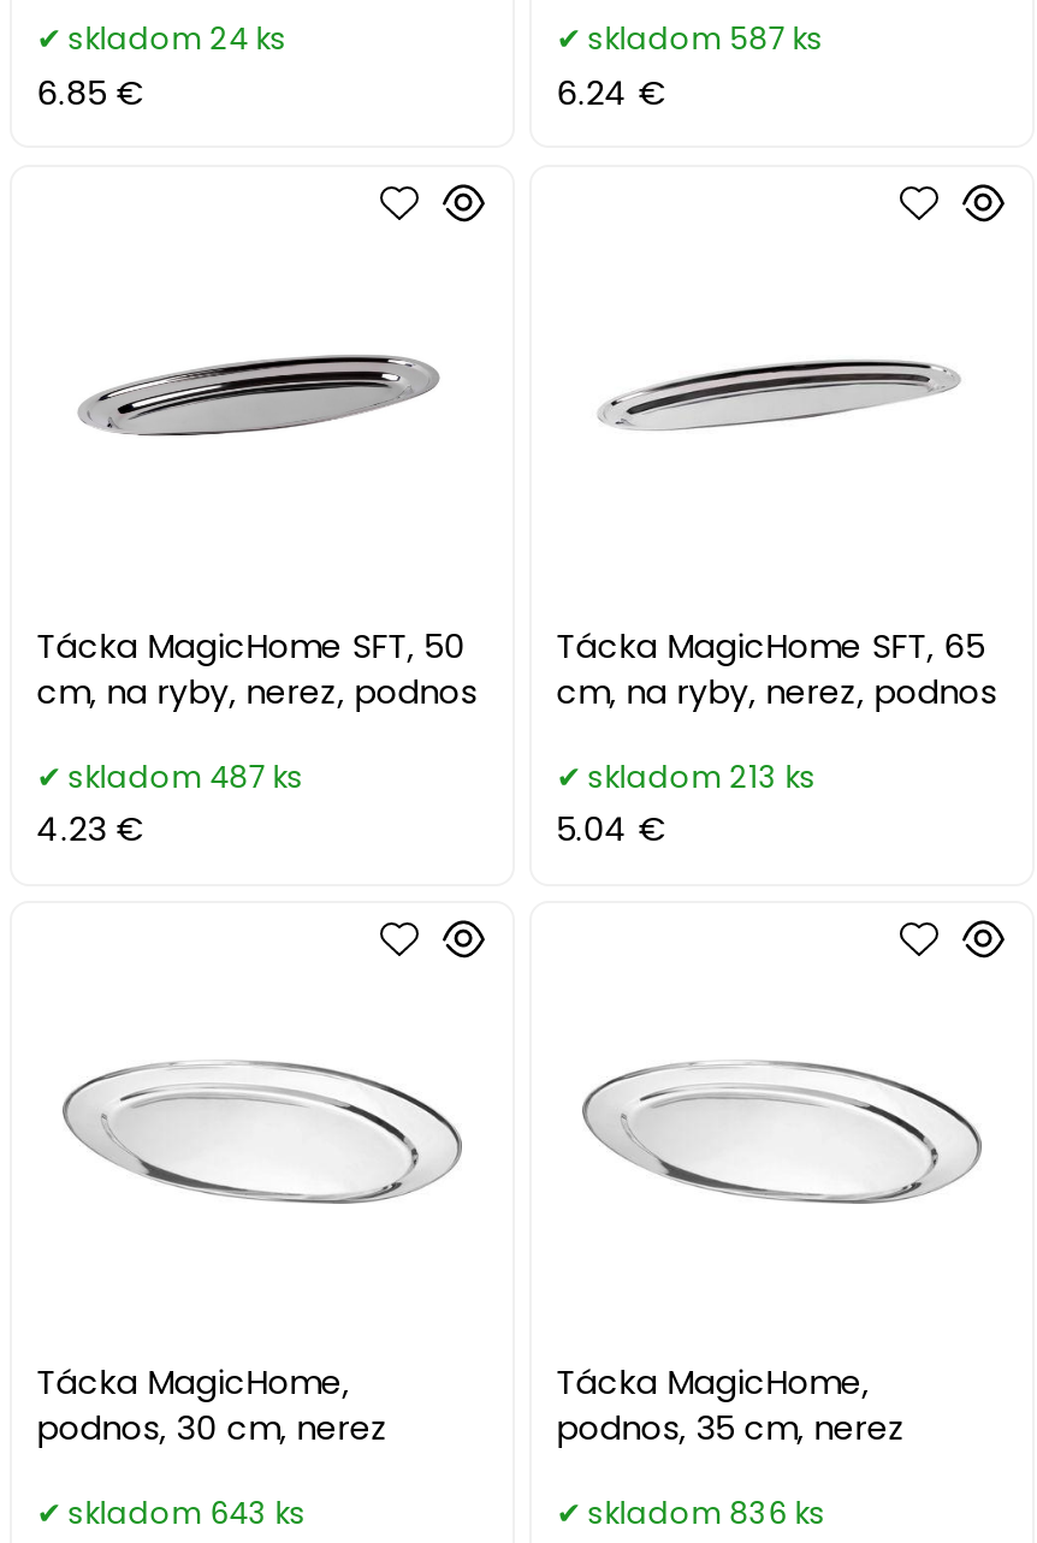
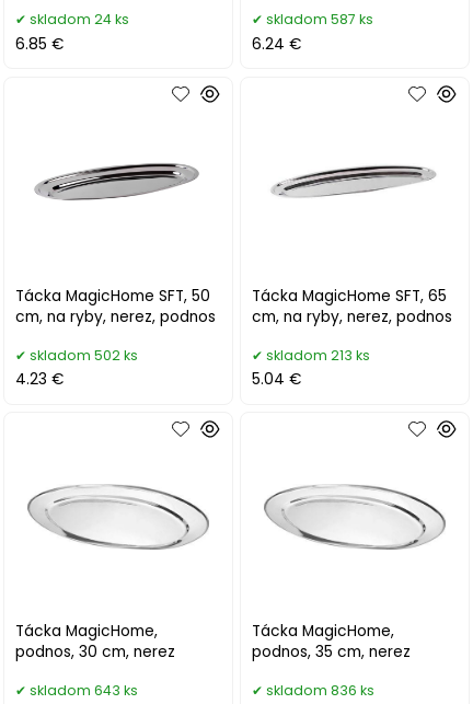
[68,755,304,796] skladom 487 ks -> [30,345,138,364] skladom 502 ks

